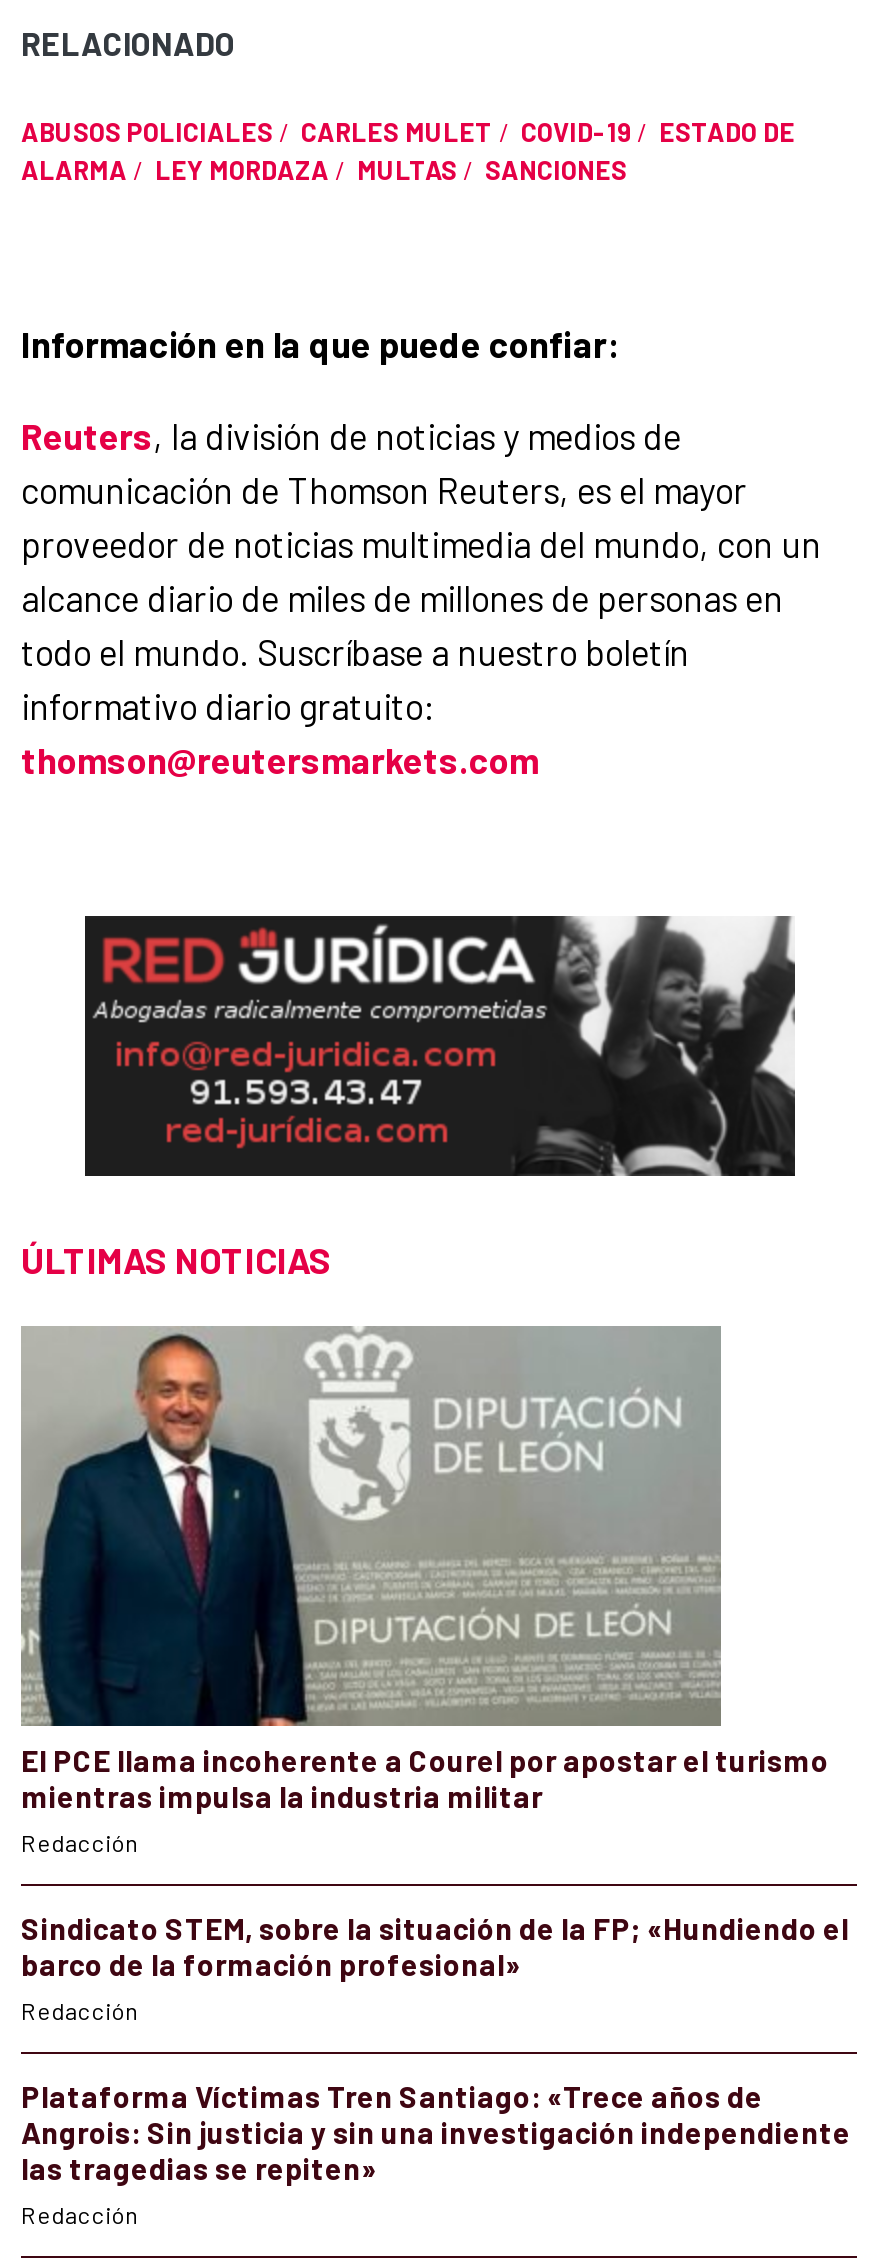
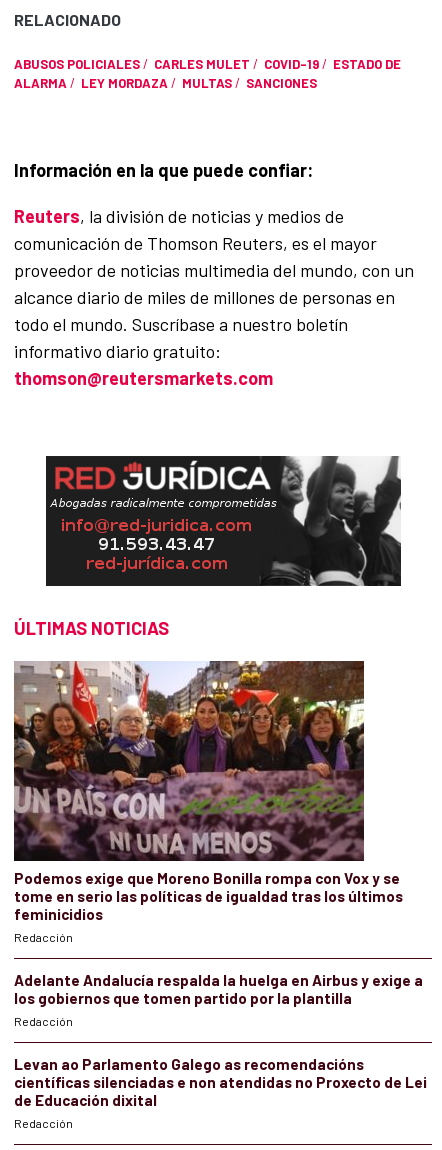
[21,1326,829,1813] [image] | El PCE llama incoherente a Courel por apostar el turismo | mientras impulsa la industria militar -> [14,661,403,923] [image] | Podemos exige que Moreno Bonilla rompa con Vox y se | tome en serio las políticas de igualdad tras los últimos | feminicidios
[21,1909,849,1981] Sindicato STEM, sobre la situación de la FP; «Hundiendo el | barco de la formación profesional» -> [14,971,423,1007] Adelante Andalucía respalda la huelga en Airbus y exige a | los gobiernos que tomen partido por la plantilla
[21,2077,851,2185] Plataforma Víctimas Tren Santiago: «Trece años de | Angrois: Sin justicia y sin una investigación independiente | las tragedias se repiten» -> [14,1055,427,1109] Levan ao Parlamento Galego as recomendacións | científicas silenciadas e non atendidas no Proxecto de Lei | de Educación dixital

